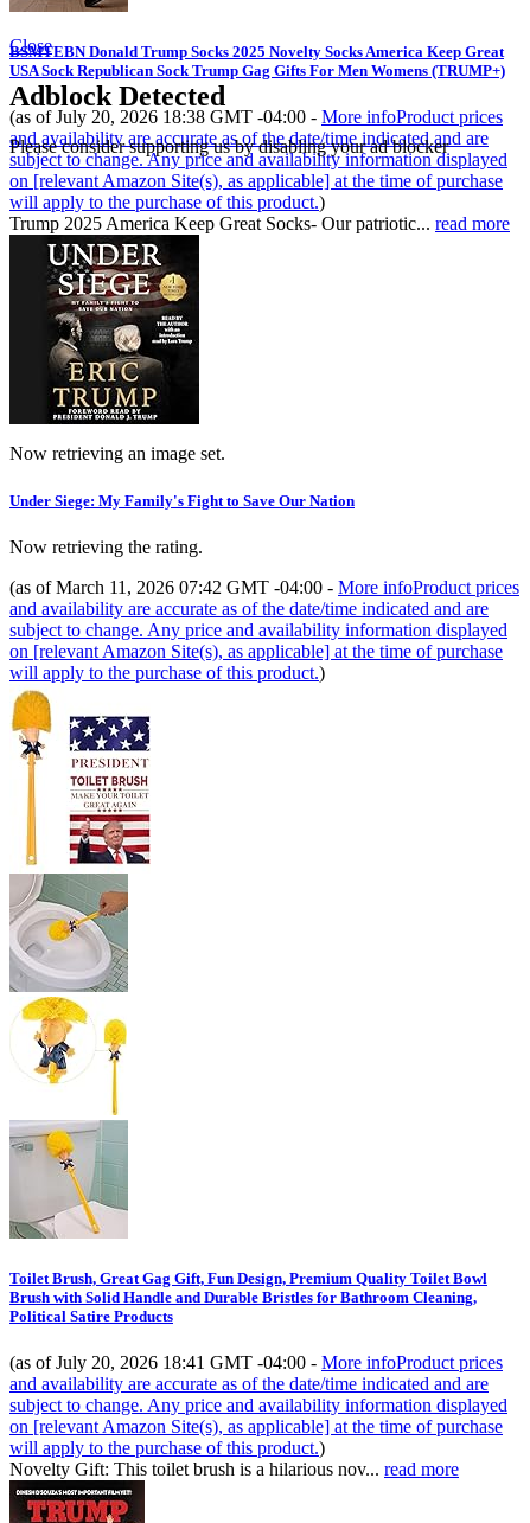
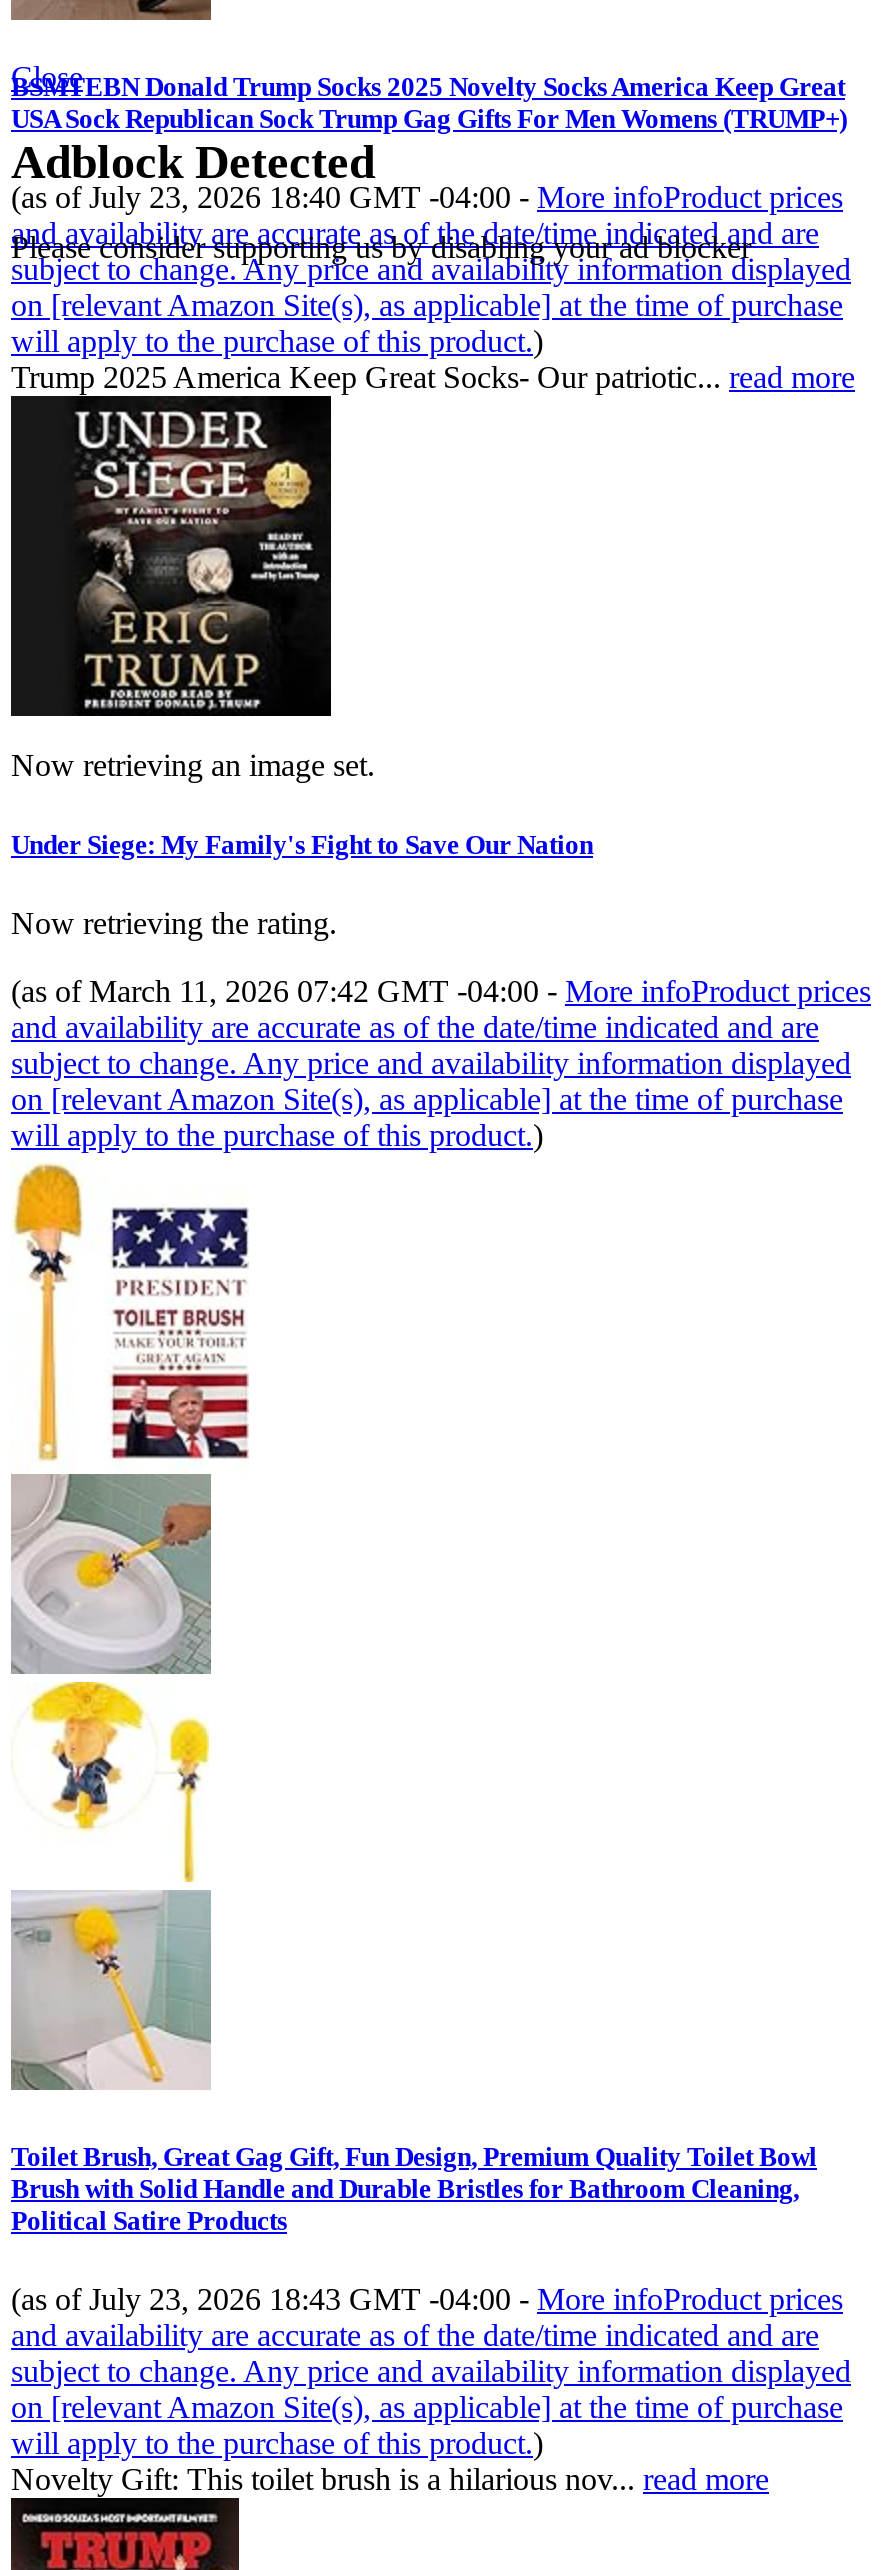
[9,107,503,127] (as of July 20, 2026 18:38 GMT -04:00 - More infoProduct prices -> [11,181,843,215] (as of July 23, 2026 18:40 GMT -04:00 - More infoProduct prices
[9,1352,503,1373] (as of July 20, 2026 18:41 GMT -04:00 - More infoProduct prices -> [11,2282,843,2316] (as of July 23, 2026 18:43 GMT -04:00 - More infoProduct prices

